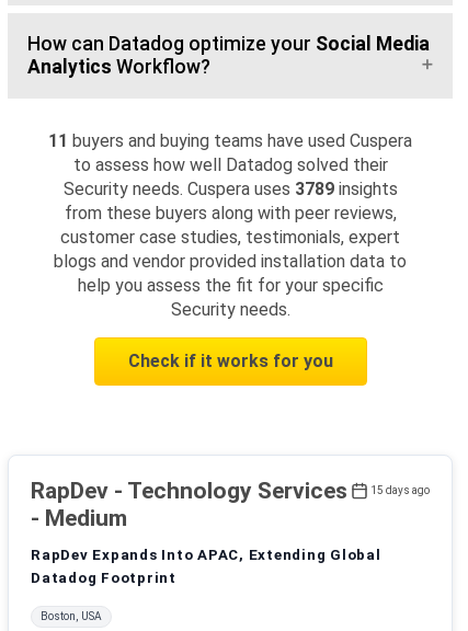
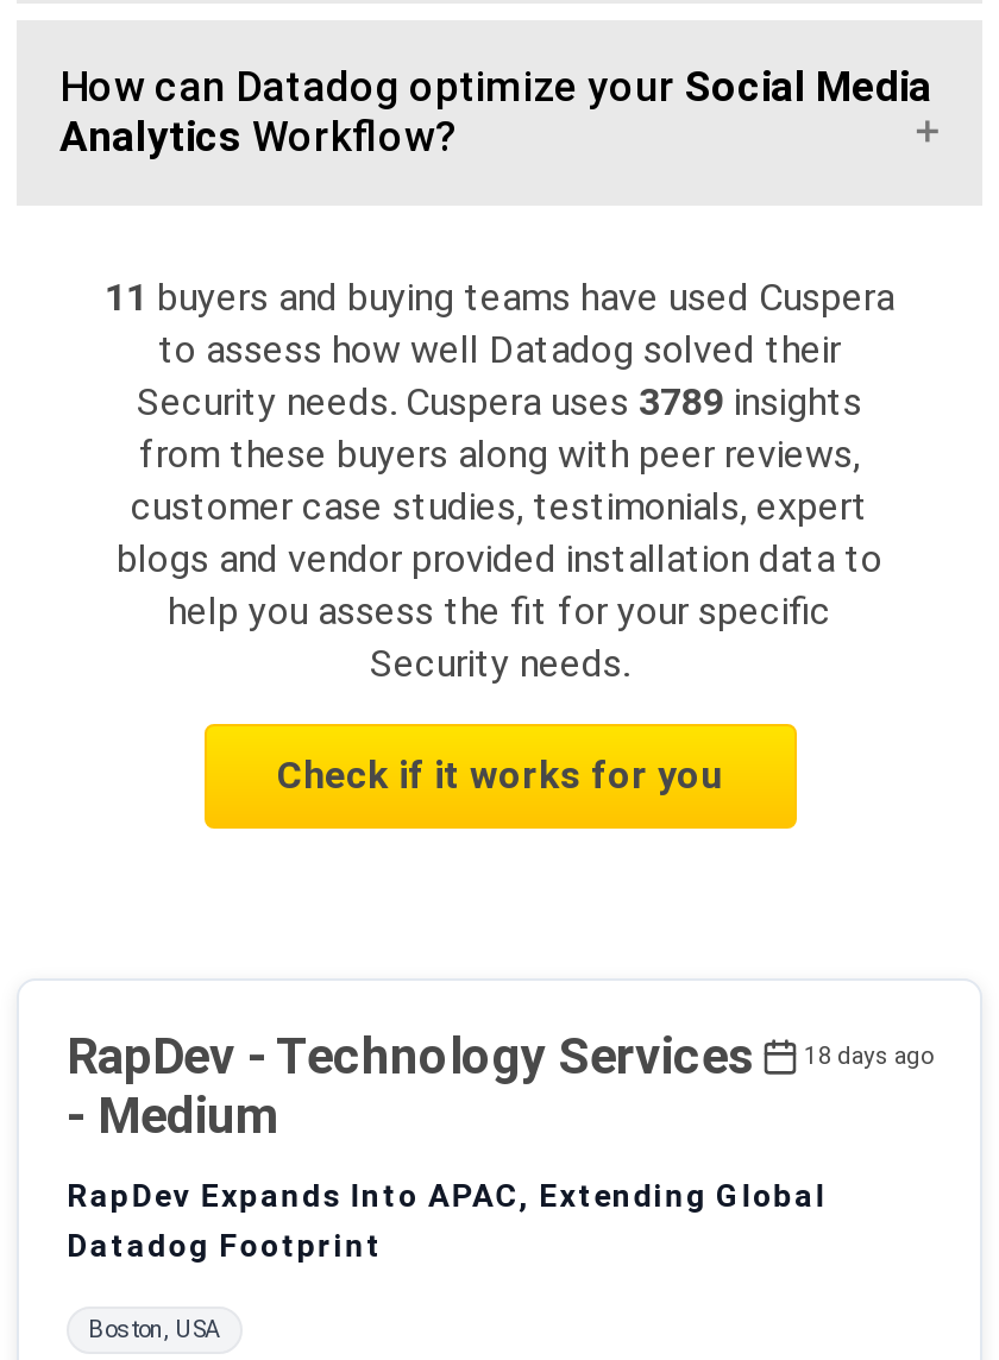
[31,477,430,503] RapDev - Technology Services 15 days ago -> [67,1027,932,1084] RapDev - Technology Services 18 days ago

